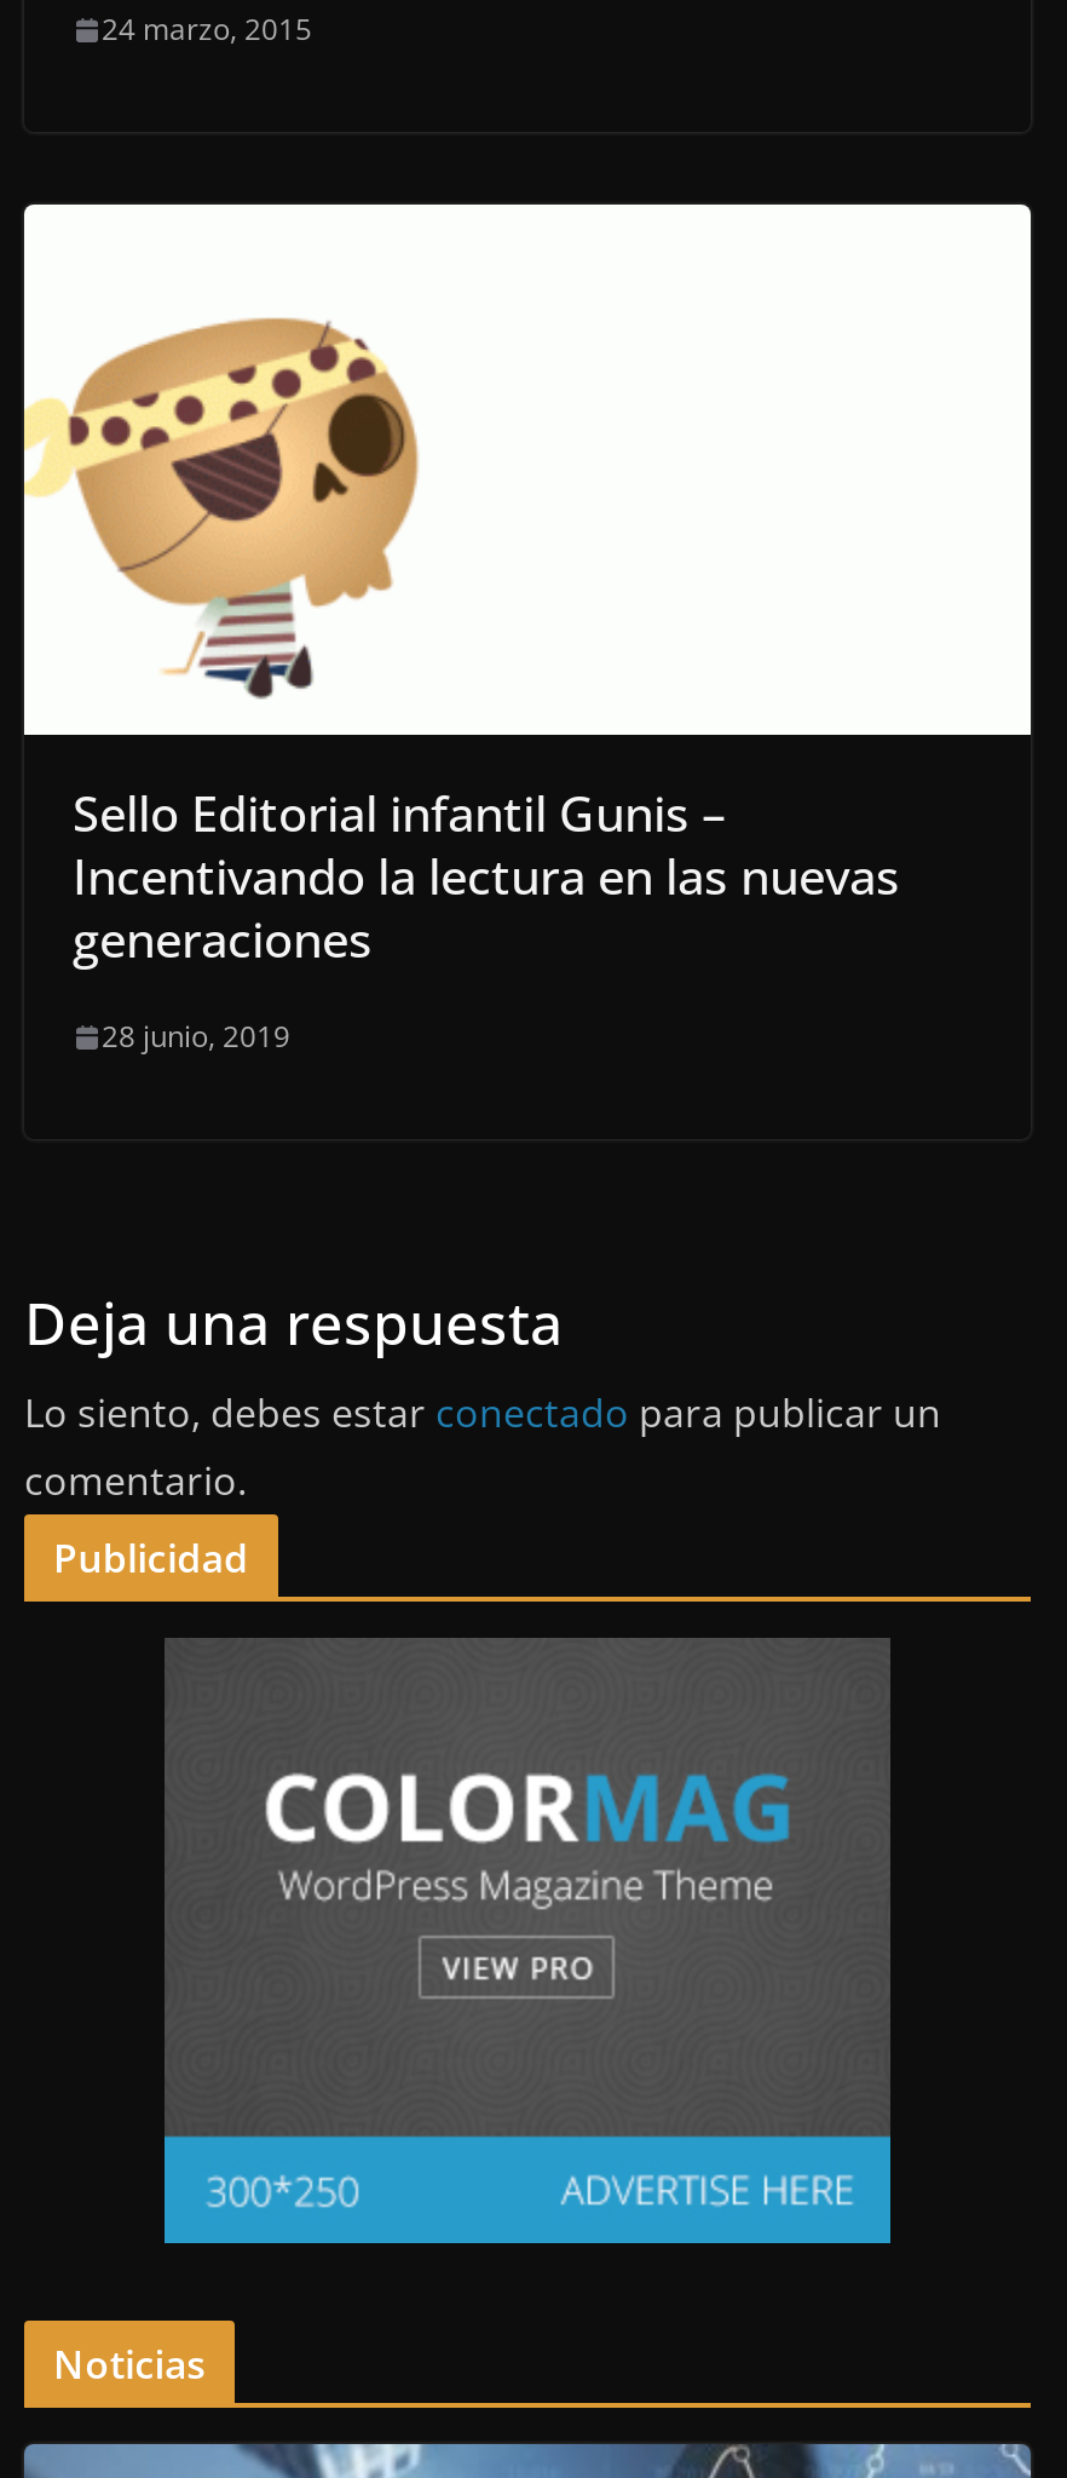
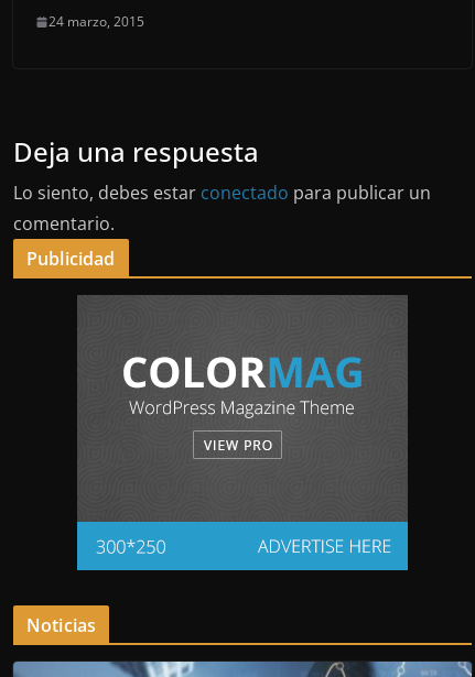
[22,201,1033,1057] [image] | Sello Editorial infantil Gunis – | Incentivando la lectura en las nuevas | generaciones | 28 junio, 2019 -> none

